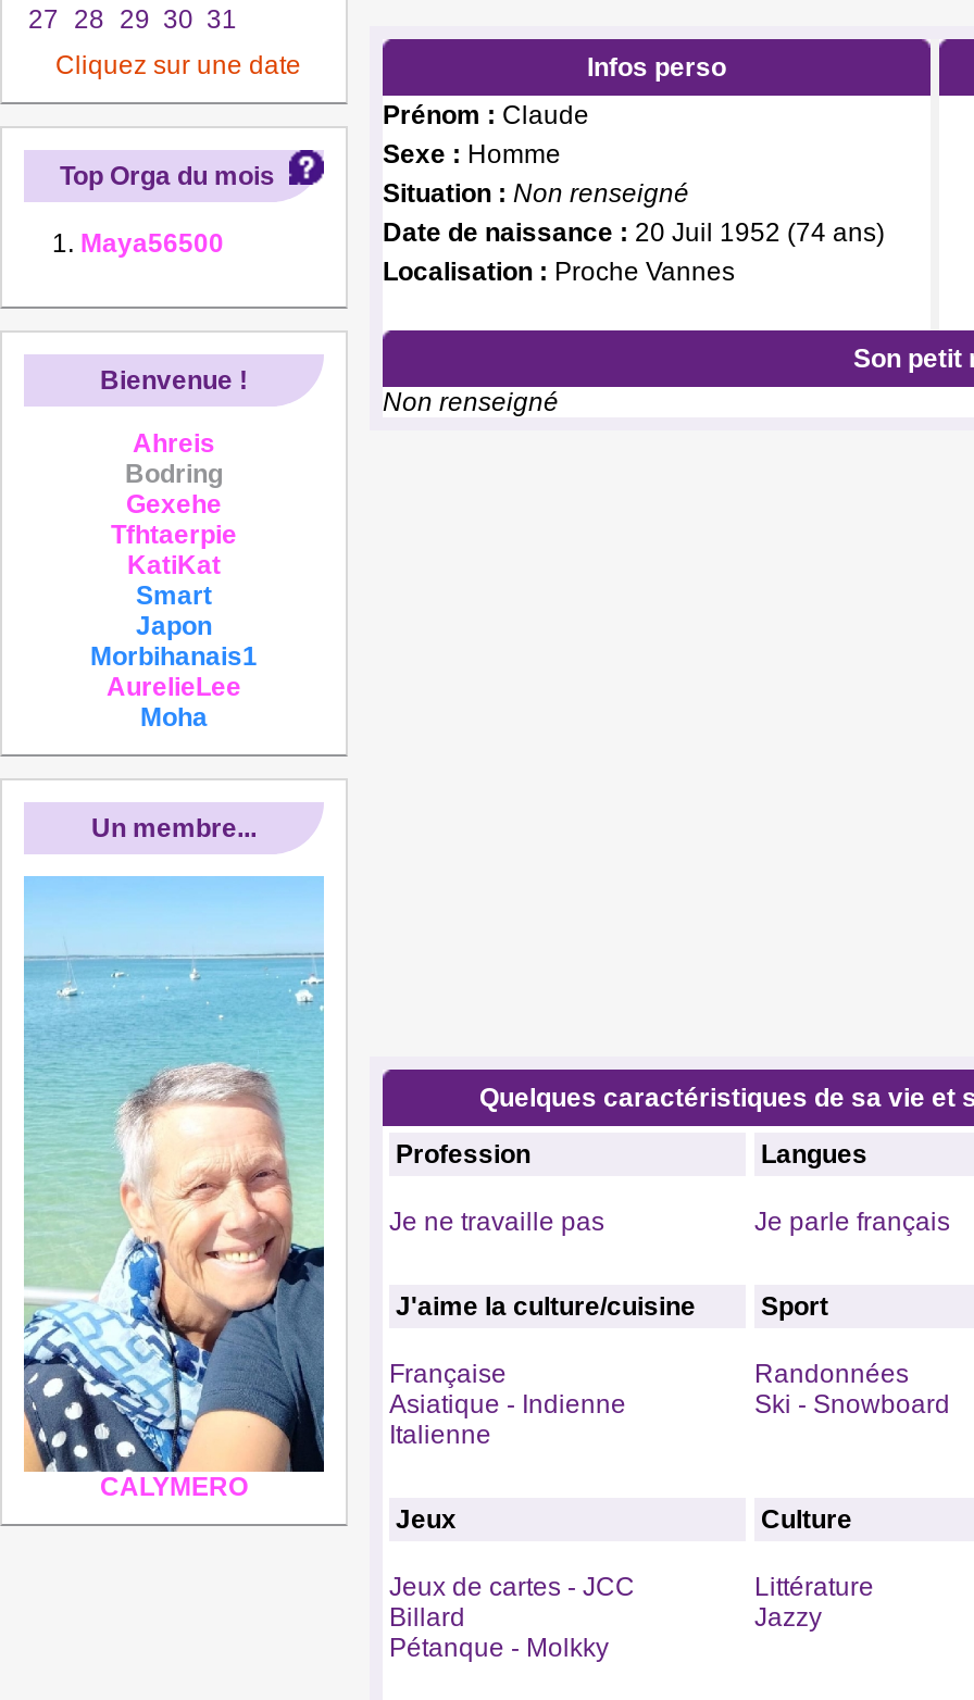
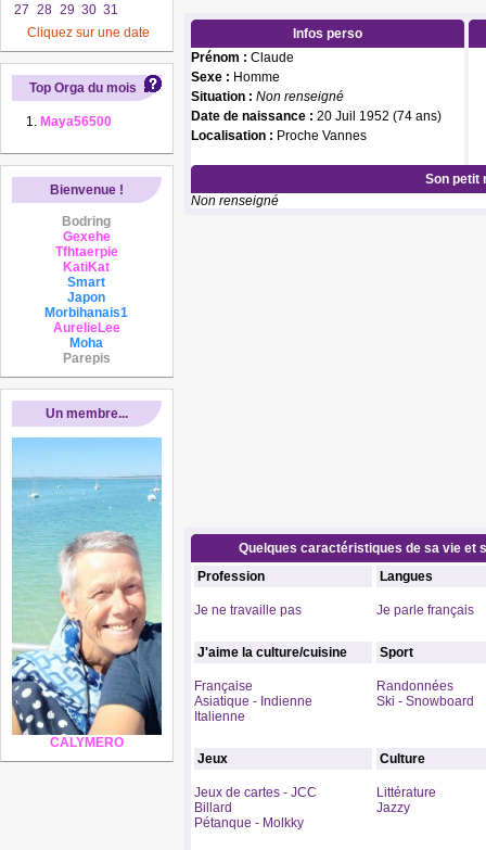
[133,428,215,459] Ahreis -> none
none -> [63,351,111,366] Parepis

